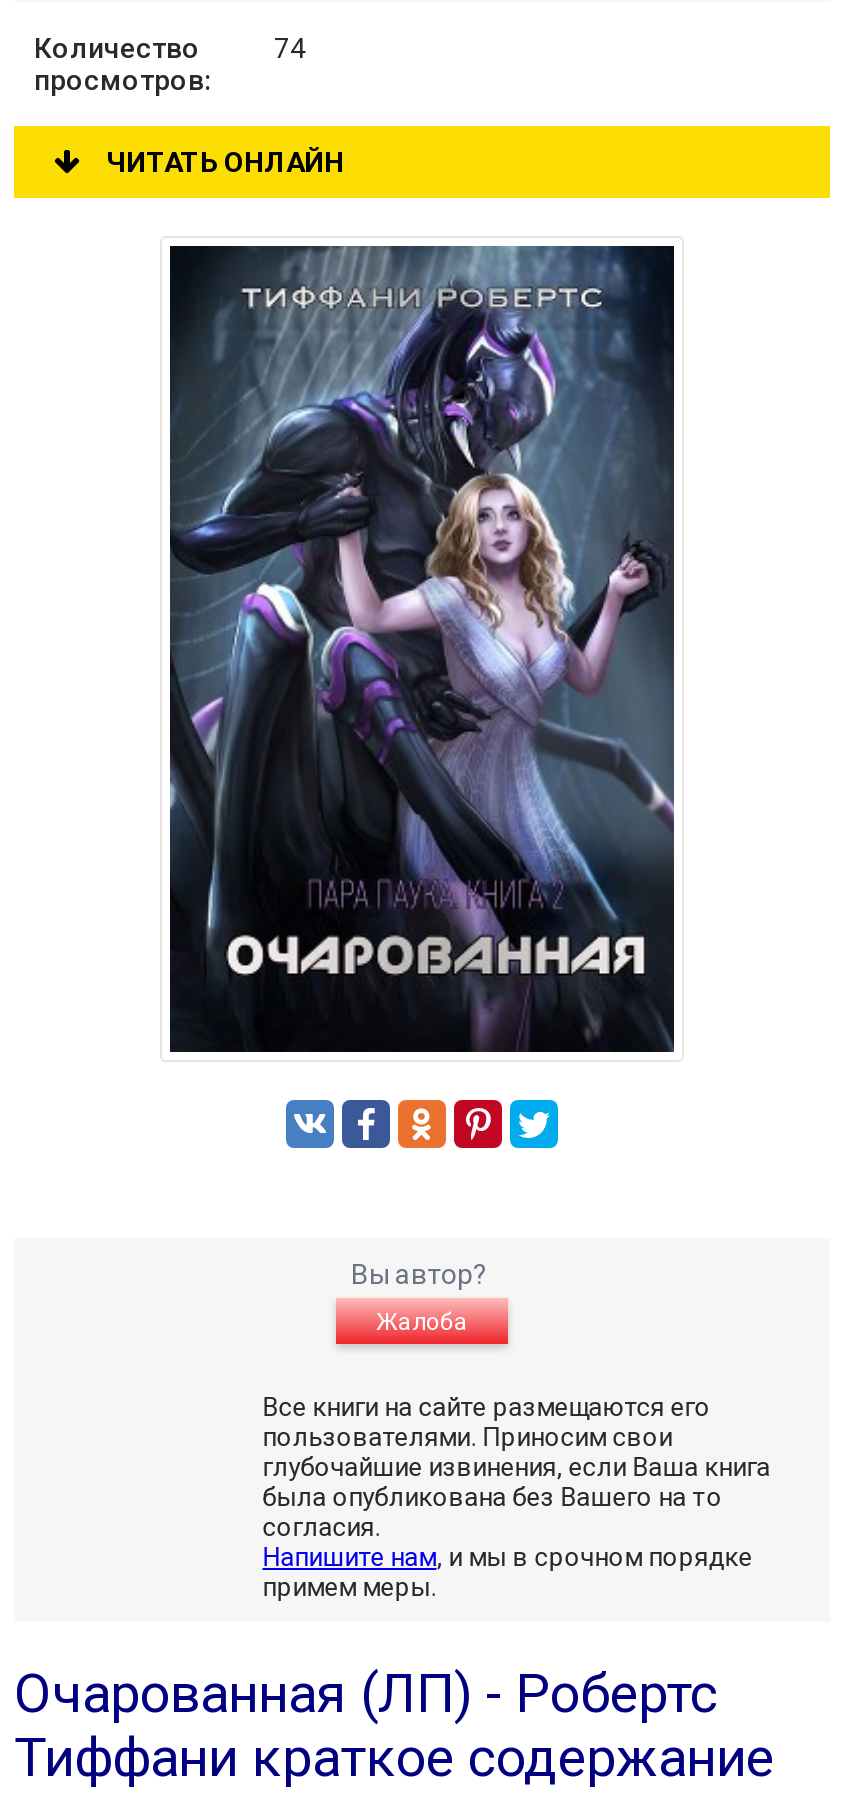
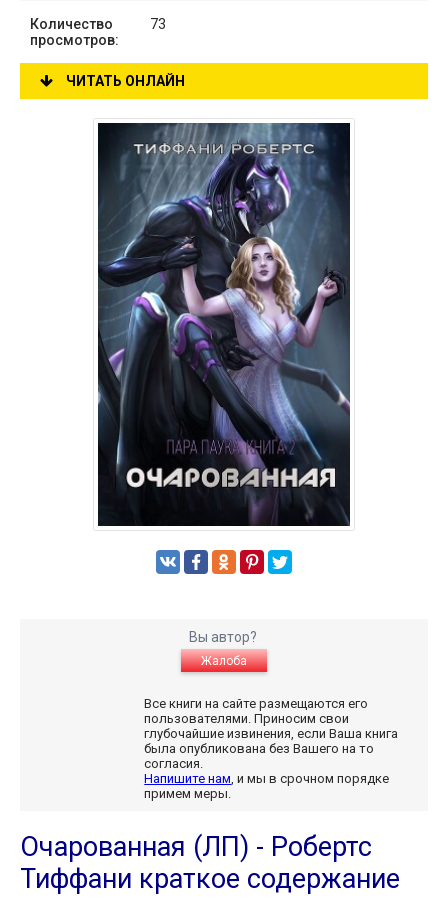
[274,32,306,64] 74 -> [150,16,166,32] 73

